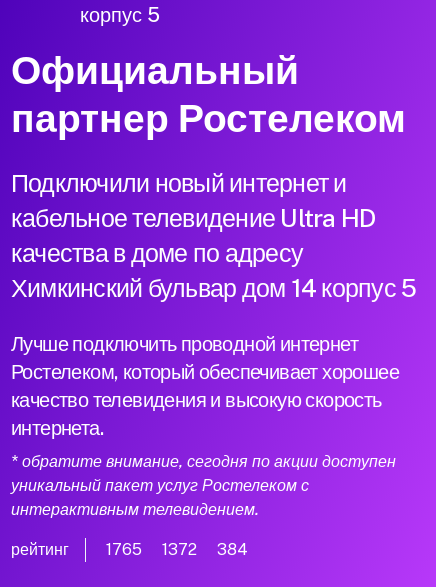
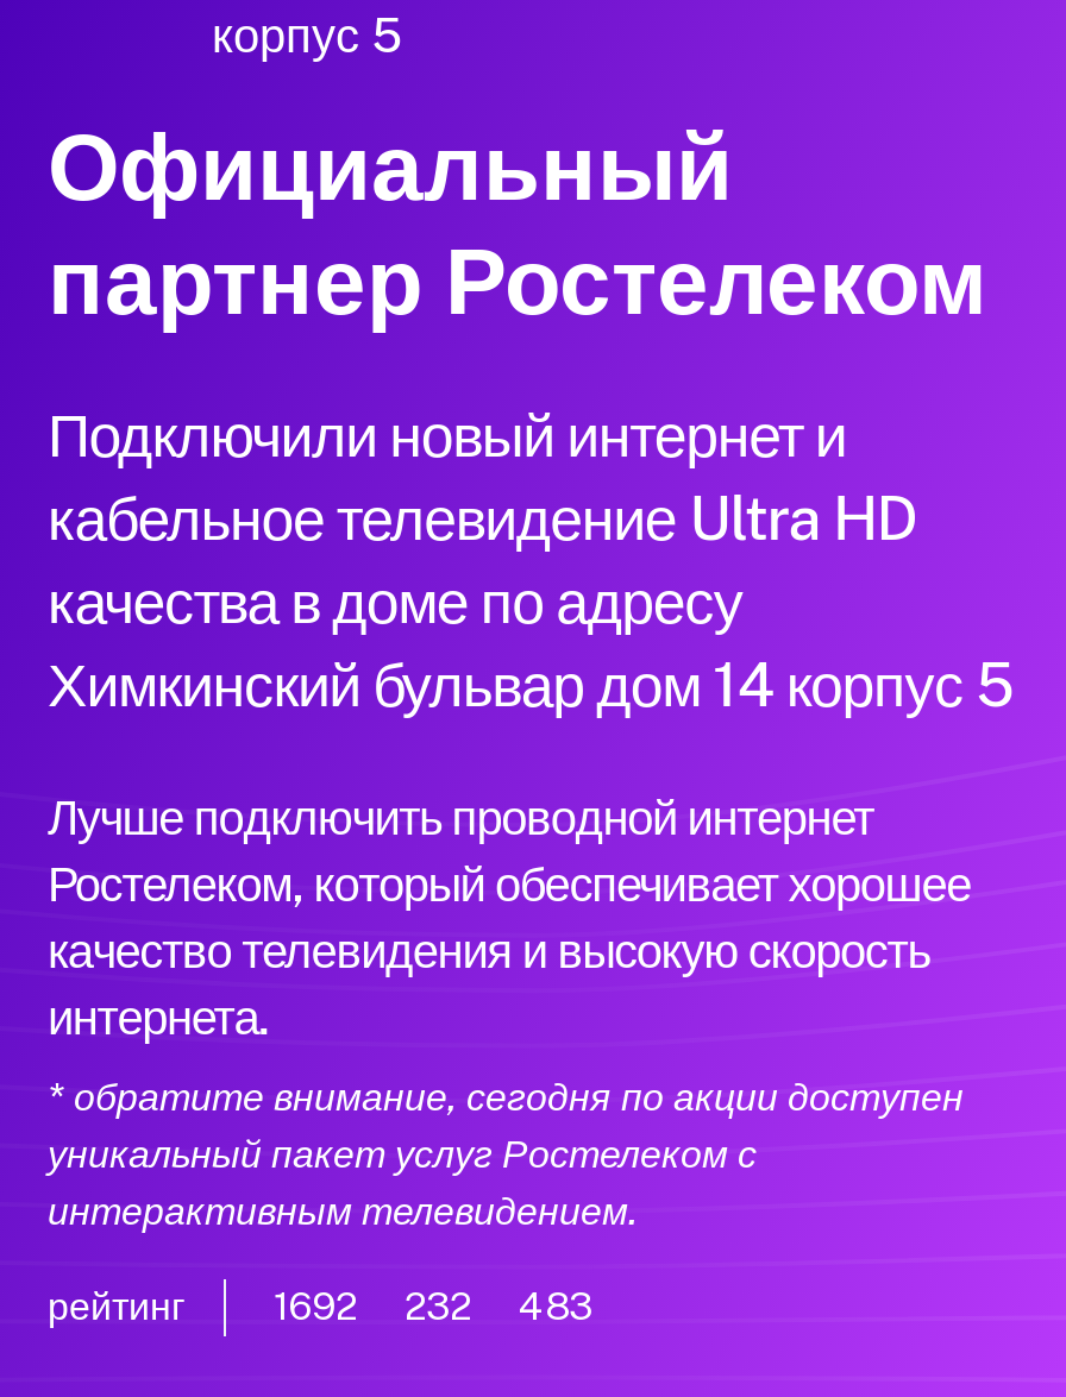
[106,540,142,559] 1765 -> [274,1285,357,1330] 1692
[162,540,197,559] 1372 -> [405,1285,471,1330] 232
[217,540,248,559] 384 -> [519,1285,592,1330] 483

